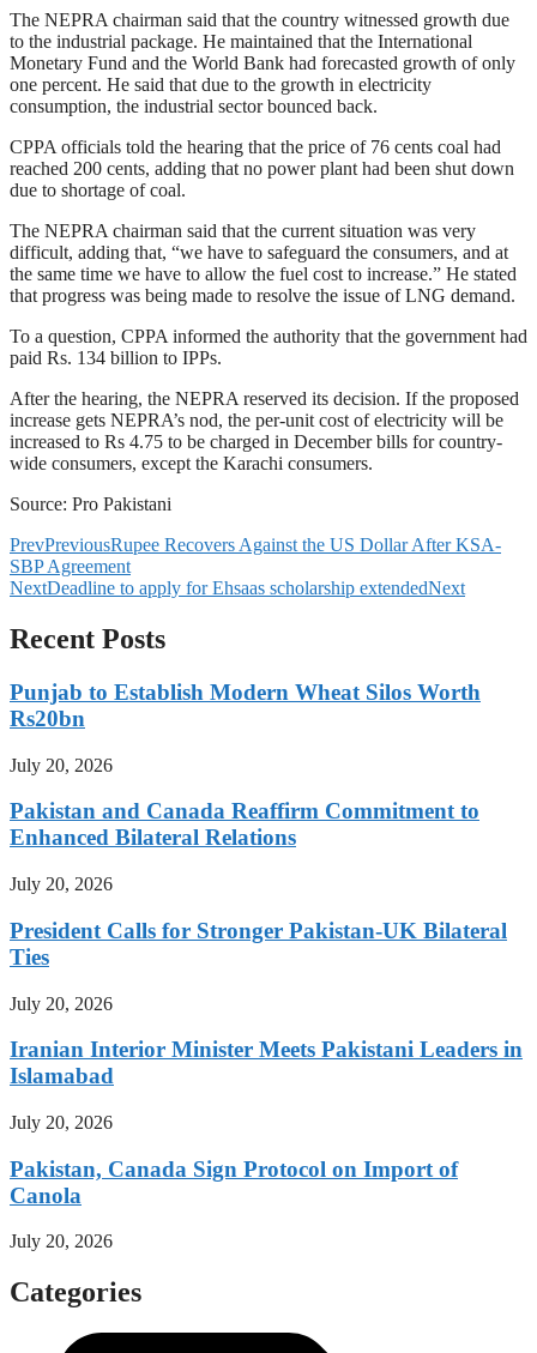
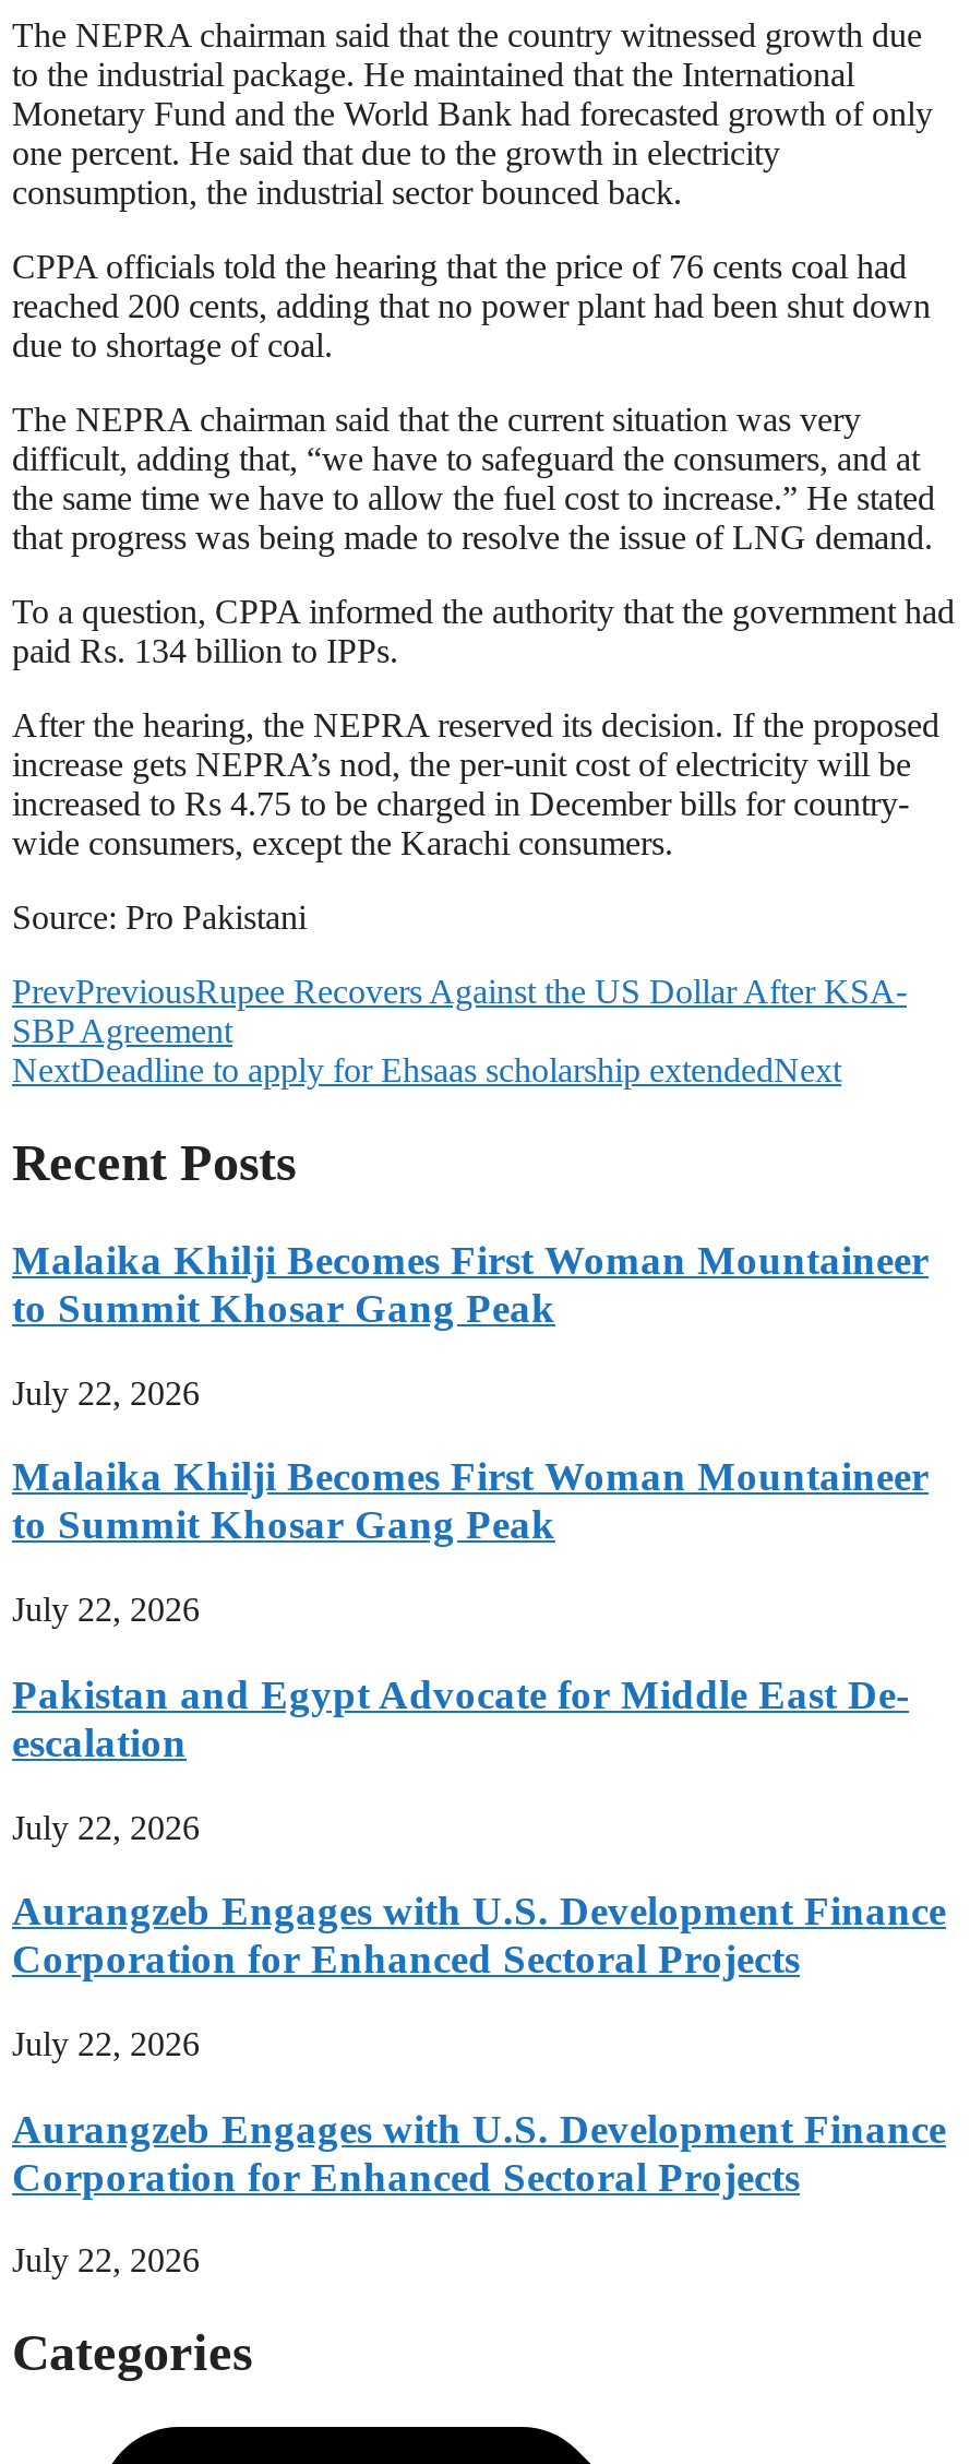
[10,679,481,731] Punjab to Establish Modern Wheat Silos Worth | Rs20bn -> [12,1237,929,1331] Malaika Khilji Becomes First Woman Mountaineer | to Summit Khosar Gang Peak
[10,755,113,775] July 20, 2026 -> [12,1374,200,1411] July 22, 2026
[10,799,479,850] Pakistan and Canada Reaffirm Commitment to | Enhanced Bilateral Relations -> [12,1454,929,1548] Malaika Khilji Becomes First Woman Mountaineer | to Summit Khosar Gang Peak
[10,874,113,894] July 20, 2026 -> [12,1591,200,1628] July 22, 2026
[10,918,507,969] President Calls for Stronger Pakistan-UK Bilateral | Ties -> [12,1671,909,1765] Pakistan and Egypt Advocate for Middle East De- | escalation
[10,993,113,1013] July 20, 2026 -> [12,1808,200,1845] July 22, 2026
[10,1037,523,1089] Iranian Interior Minister Meets Pakistani Leaders in | Islamabad -> [12,1888,946,1982] Aurangzeb Engages with U.S. Development Finance | Corporation for Enhanced Sectoral Projects
[10,1112,113,1132] July 20, 2026 -> [12,2025,200,2062] July 22, 2026
[10,1156,458,1208] Pakistan, Canada Sign Protocol on Import of | Canola -> [12,2105,946,2199] Aurangzeb Engages with U.S. Development Finance | Corporation for Enhanced Sectoral Projects
[10,1231,113,1252] July 20, 2026 -> [12,2242,200,2279] July 22, 2026

